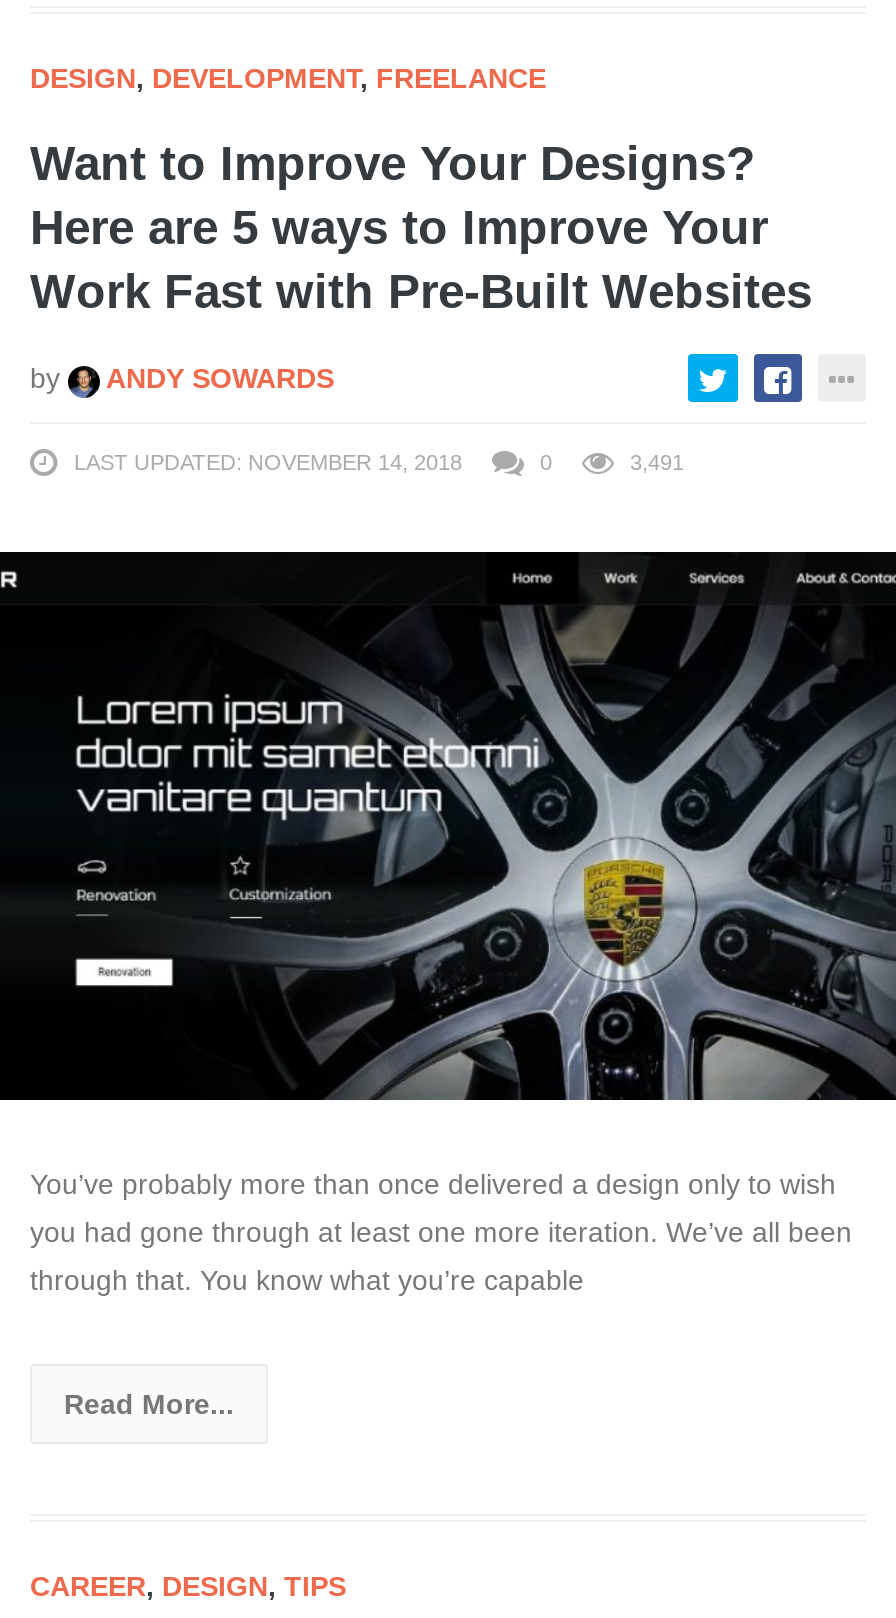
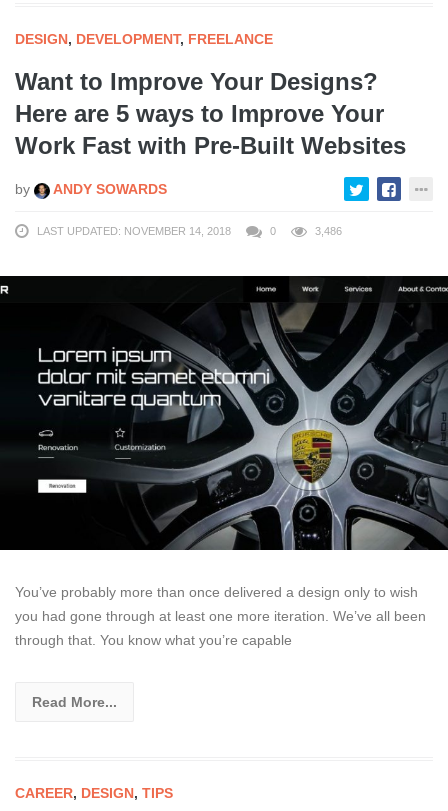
[624,451,684,475] 3,491 -> [312,225,342,237] 3,486

